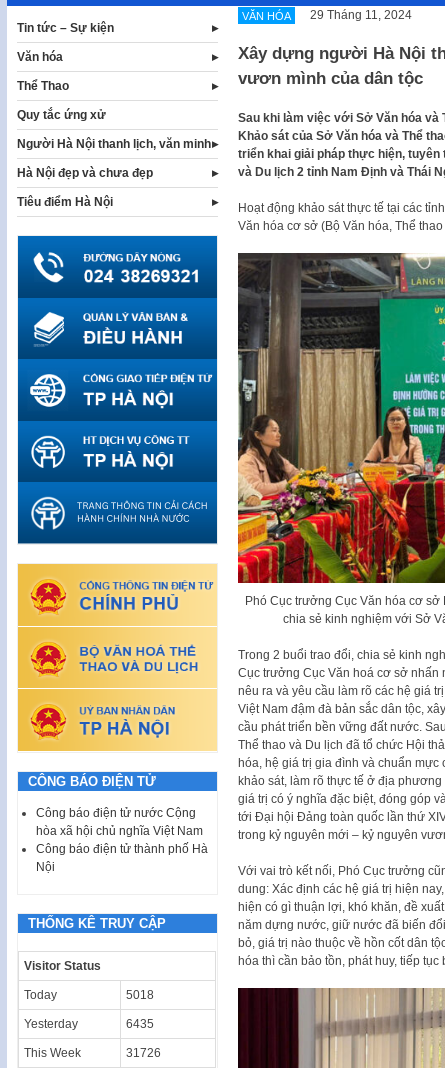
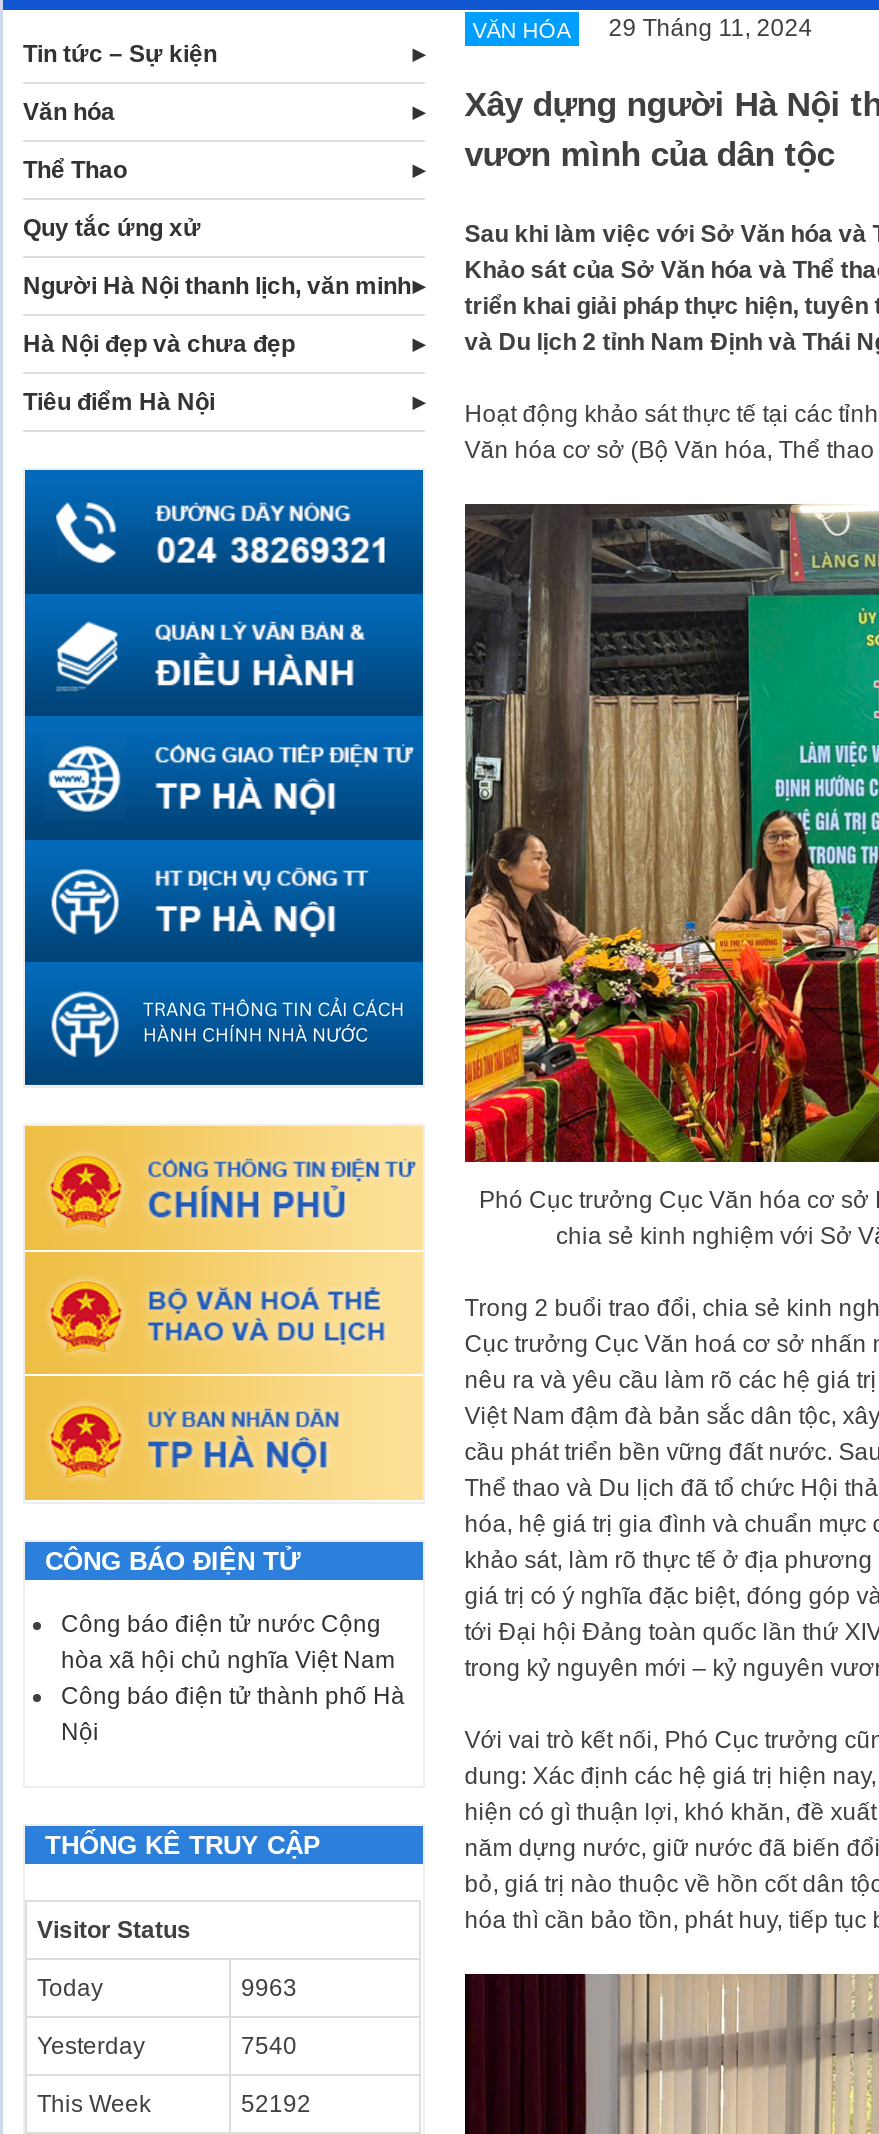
[126,988,154,1002] 5018 -> [241,1974,297,2002] 9963
[126,1017,154,1031] 6435 -> [241,2032,297,2060] 7540
[126,1046,161,1060] 31726 -> [241,2090,311,2118] 52192

